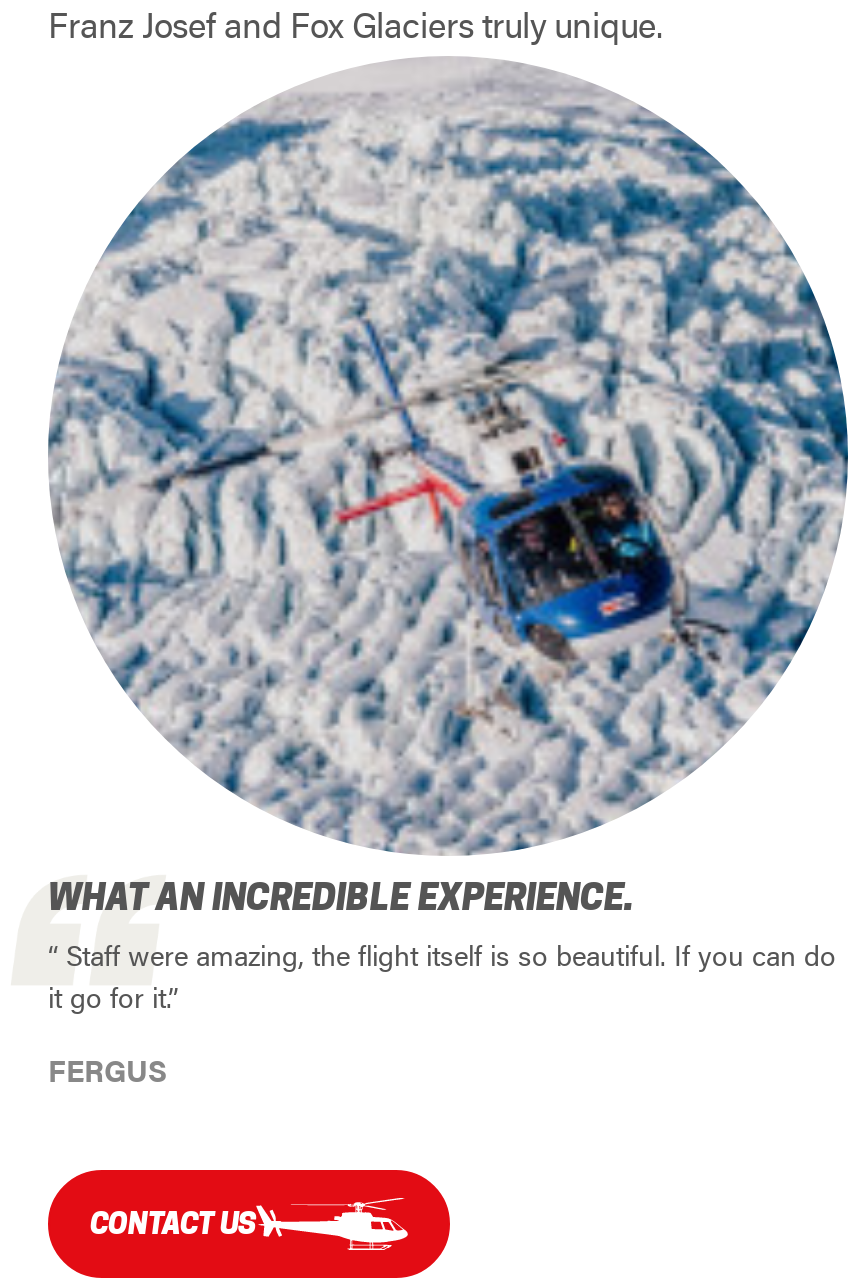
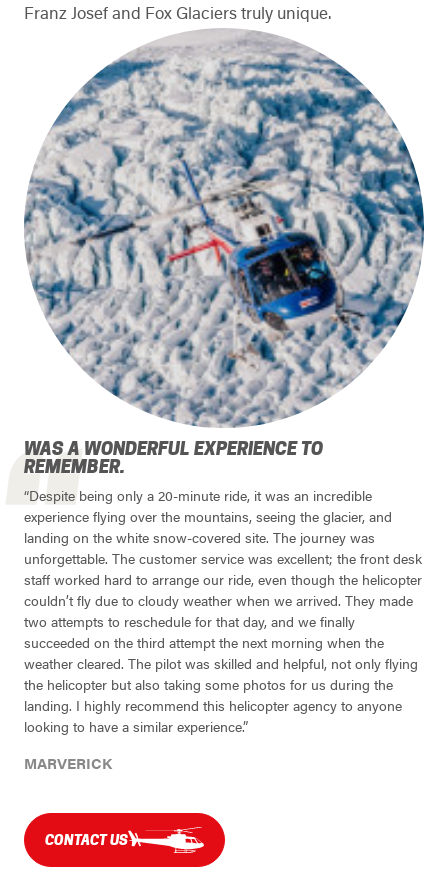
[48,874,836,1090] WHAT AN INCREDIBLE EXPERIENCE. | “ Staff were amazing, the flight itself is so beautiful. If you can do | it go for it.” | FERGUS -> [24,437,422,773] WAS A WONDERFUL EXPERIENCE TO | REMEMBER. | “Despite being only a 20-minute ride, it was an incredible | experience flying over the mountains, seeing the glacier, and | landing on the white snow-covered site. The journey was | unforgettable. The customer service was excellent; the front desk | staff worked hard to arrange our ride, even though the helicopter | couldn’t fly due to cloudy weather when we arrived. They made | two attempts to reschedule for that day, and we finally | succeeded on the third attempt the next morning when the | weather cleared. The pilot was skilled and helpful, not only flying | the helicopter but also taking some photos for us during the | landing. I highly recommend this helicopter agency to anyone | looking to have a similar experience.” | MARVERICK

